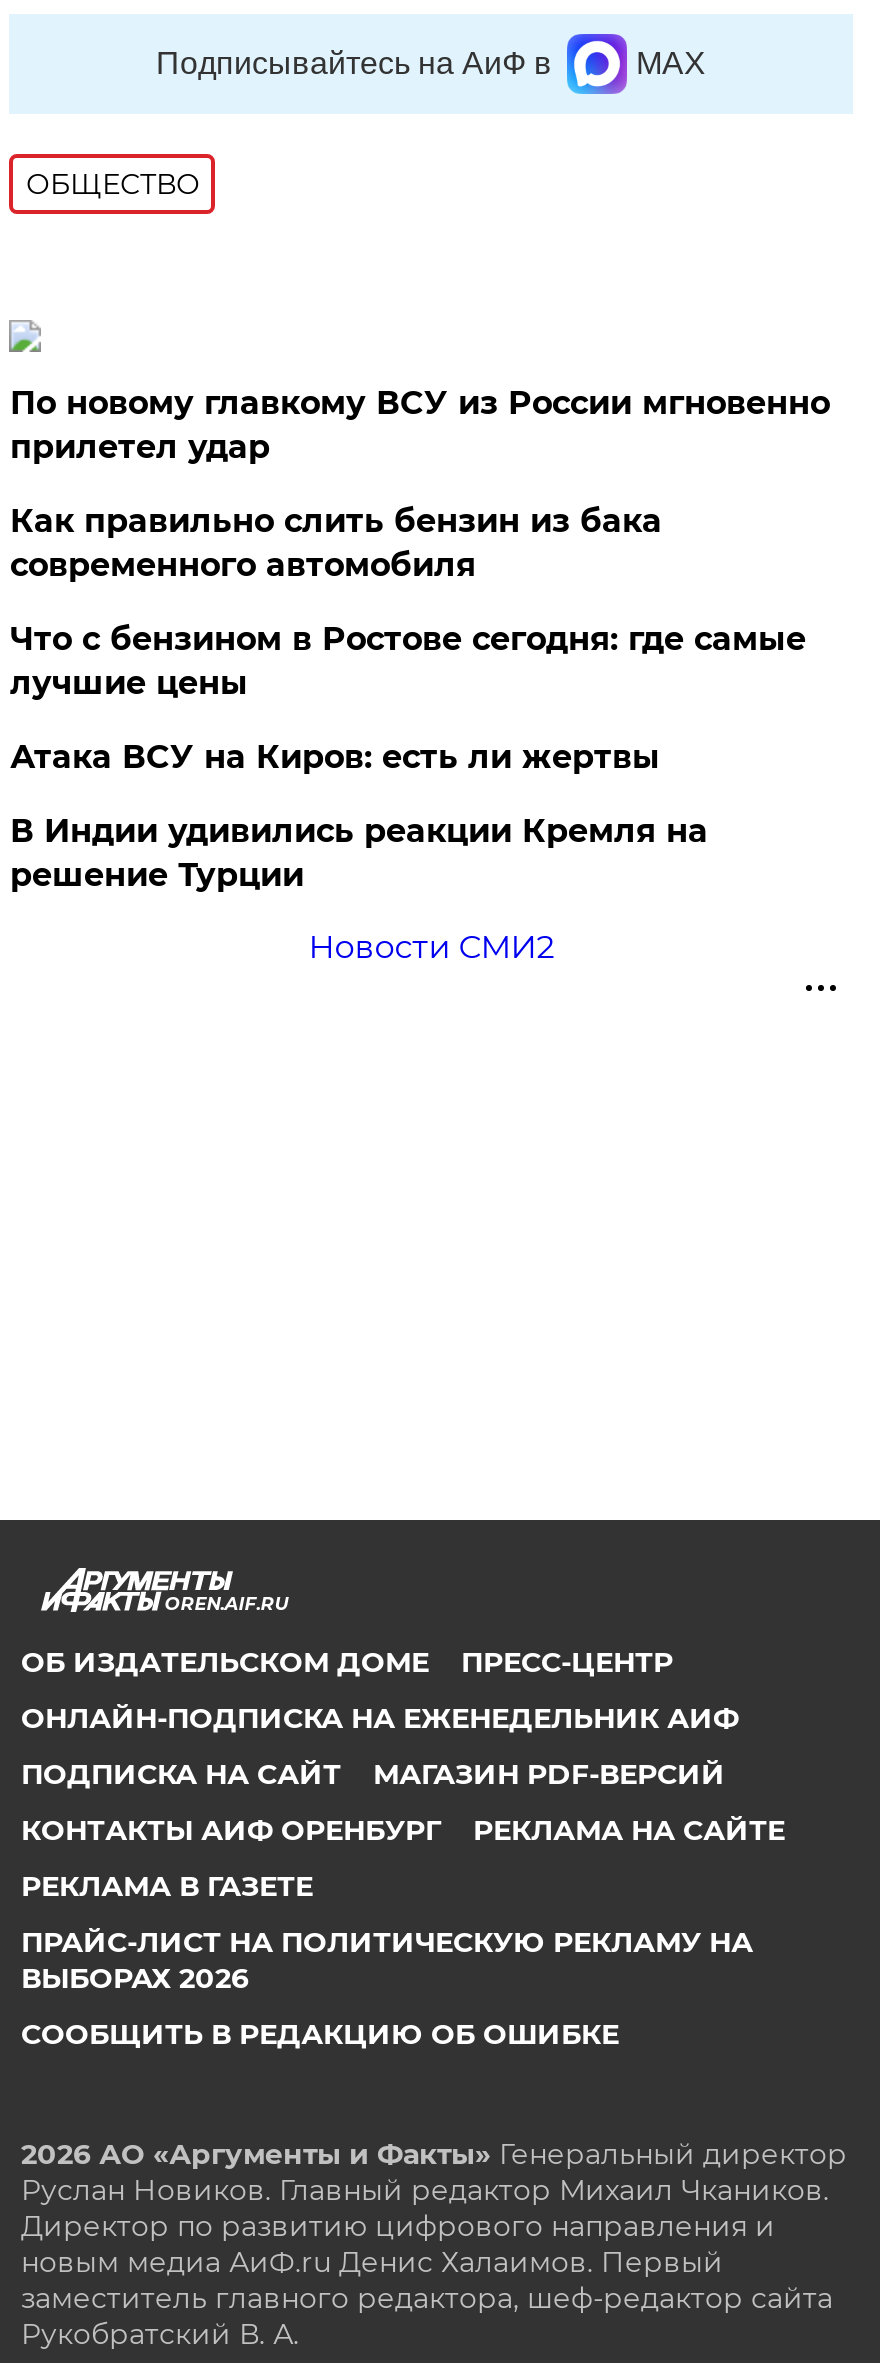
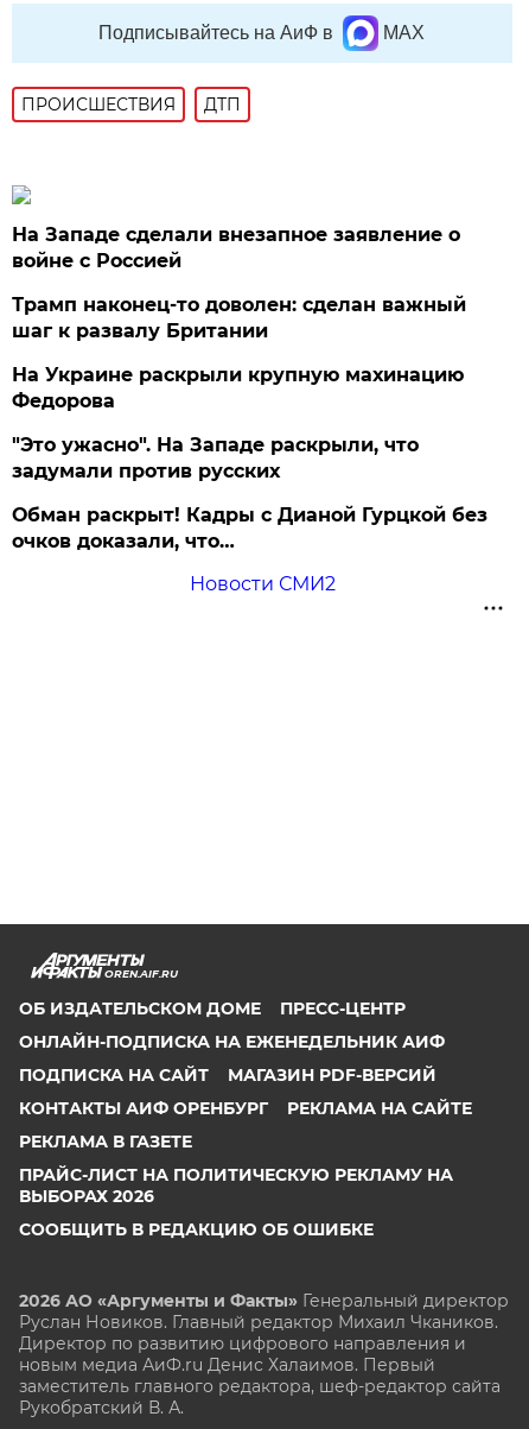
[26,166,200,202] ОБЩЕСТВО -> [22,94,241,115] ПРОИСШЕСТВИЯ | ДТП
[10,384,830,466] По новому главкому ВСУ из России мгновенно | прилетел удар -> [12,223,461,272] На Западе сделали внезапное заявление о | войне с Россией
[10,502,662,584] Как правильно слить бензин из бака | современного автомобиля -> [12,293,467,342] Трамп наконец-то доволен: сделан важный | шаг к развалу Британии
[10,620,806,702] Что с бензином в Ростове сегодня: где самые | лучшие цены -> [12,363,464,412] На Украине раскрыли крупную махинацию | Федорова
[10,738,660,776] Атака ВСУ на Киров: есть ли жертвы -> [12,433,419,482] "Это ужасно". На Западе раскрыли, что | задумали против русских
[10,812,708,894] В Индии удивились реакции Кремля на | решение Турции -> [12,504,488,552] Обман раскрыт! Кадры с Дианой Гурцкой без | очков доказали, что…

